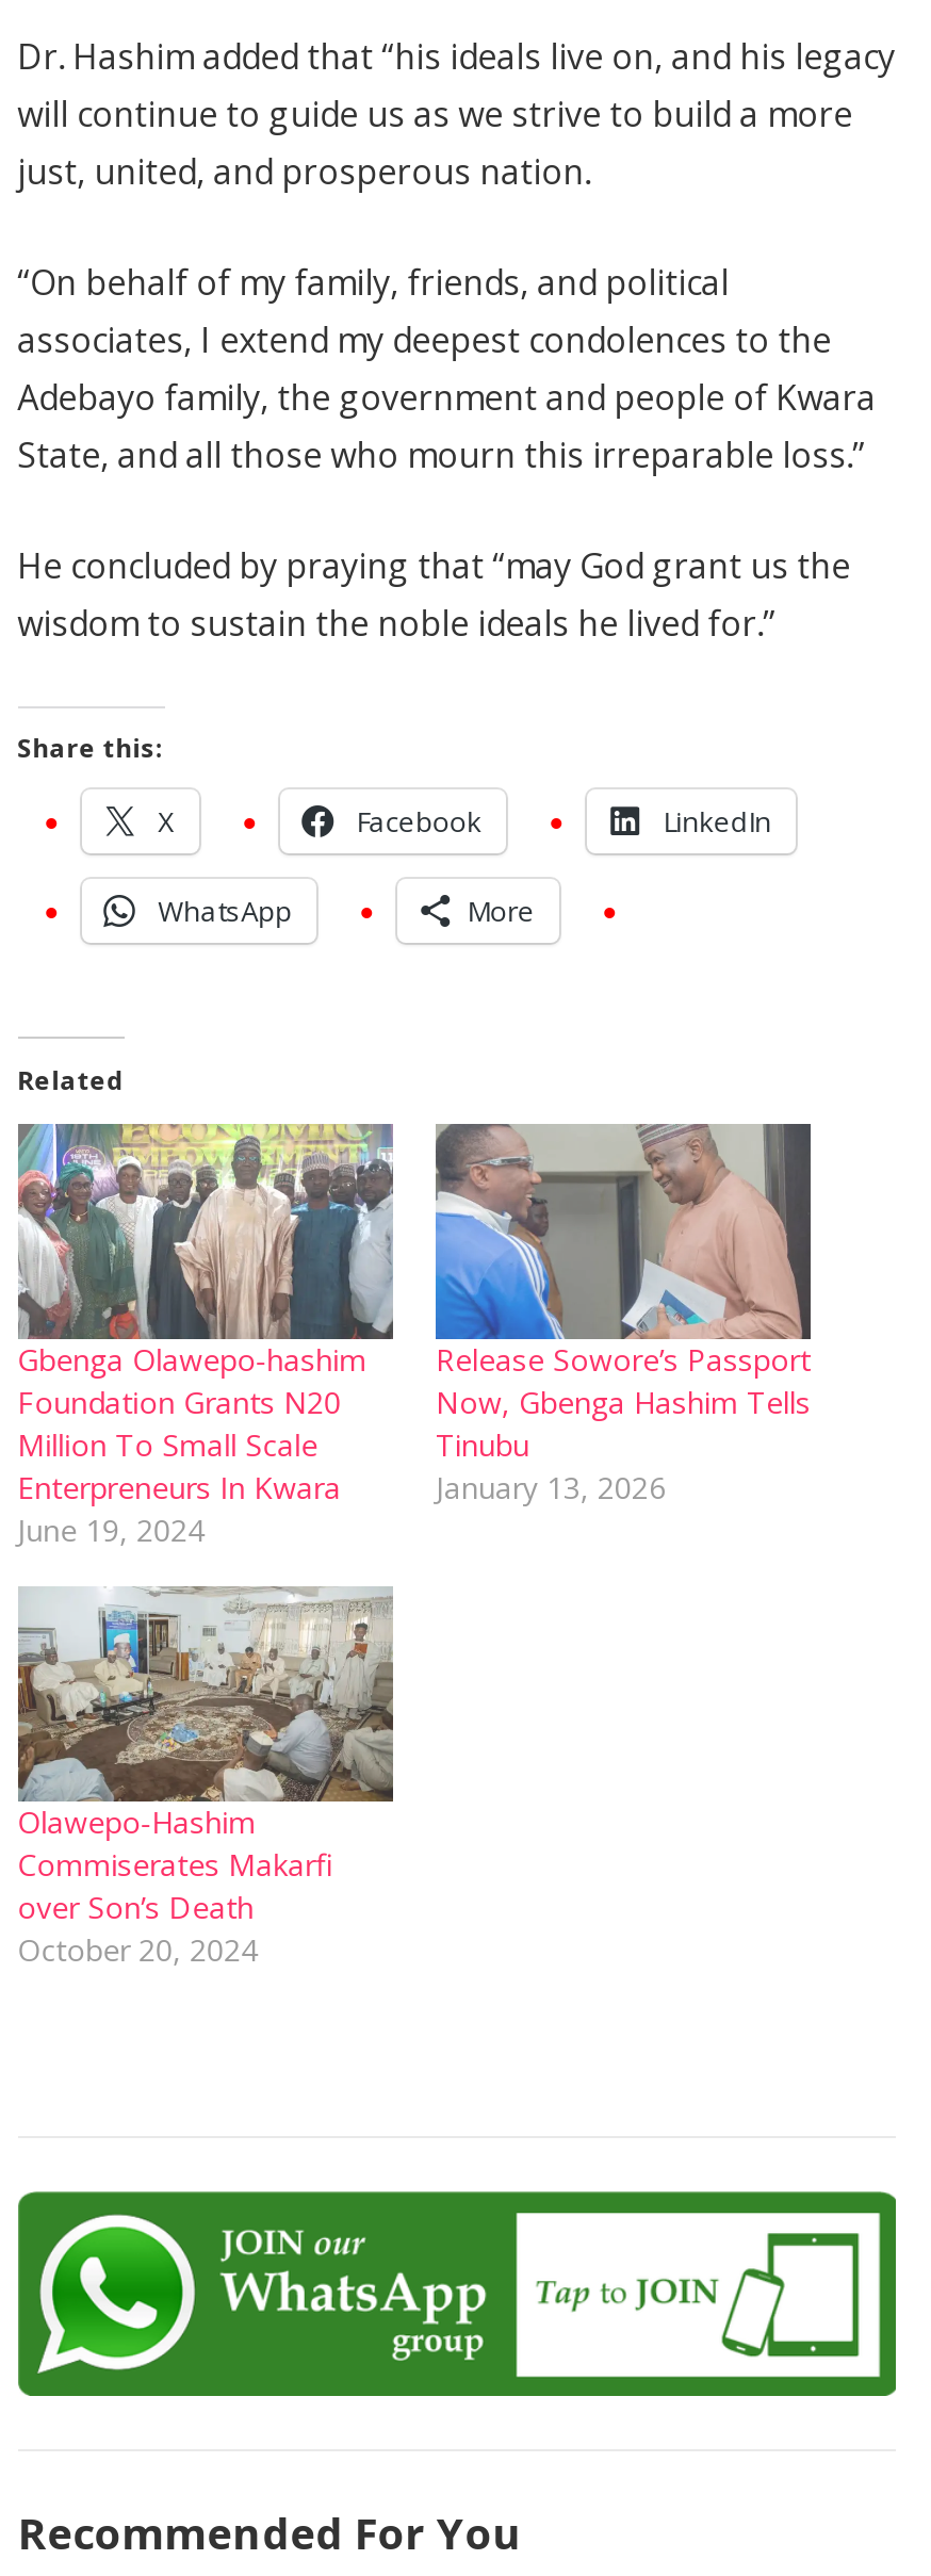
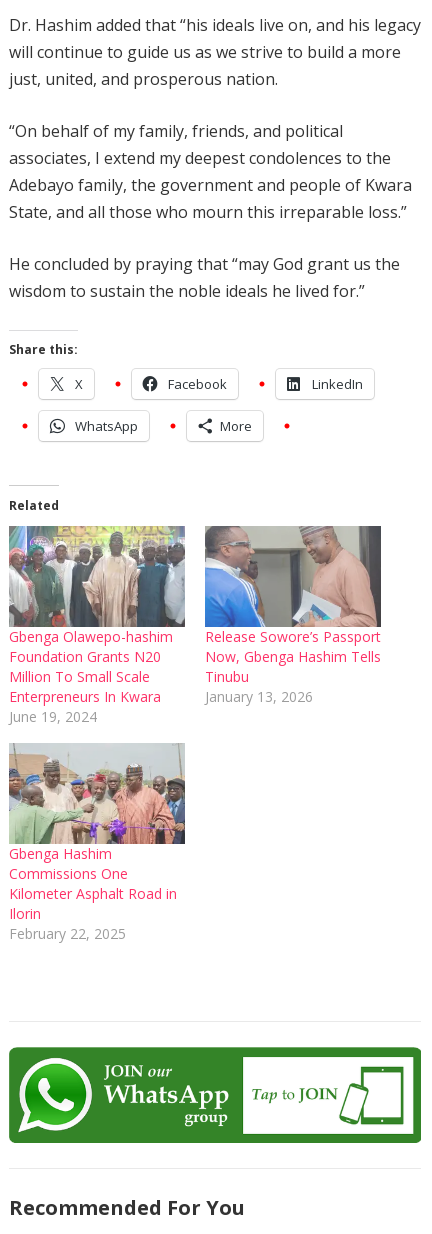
[16,1586,393,1969] [image] | Olawepo-Hashim | Commiserates Makarfi | over Son’s Death | October 20, 2024 -> [9,744,185,943] [image] | Gbenga Hashim | Commissions One | Kilometer Asphalt Road in | Ilorin | February 22, 2025

